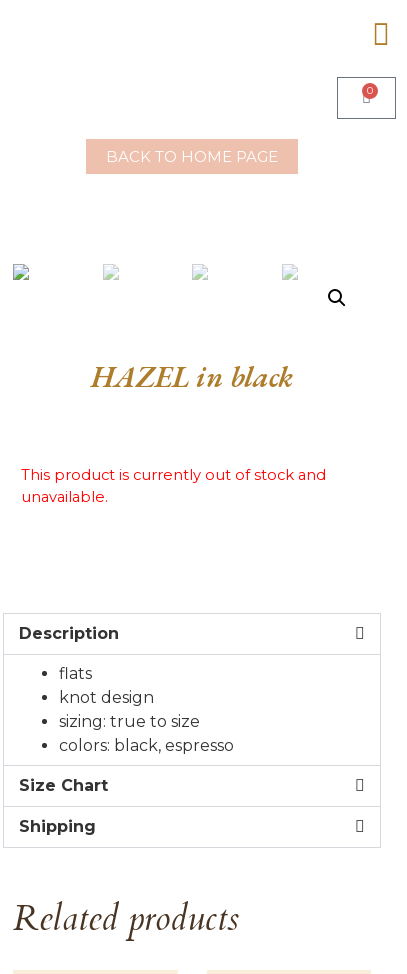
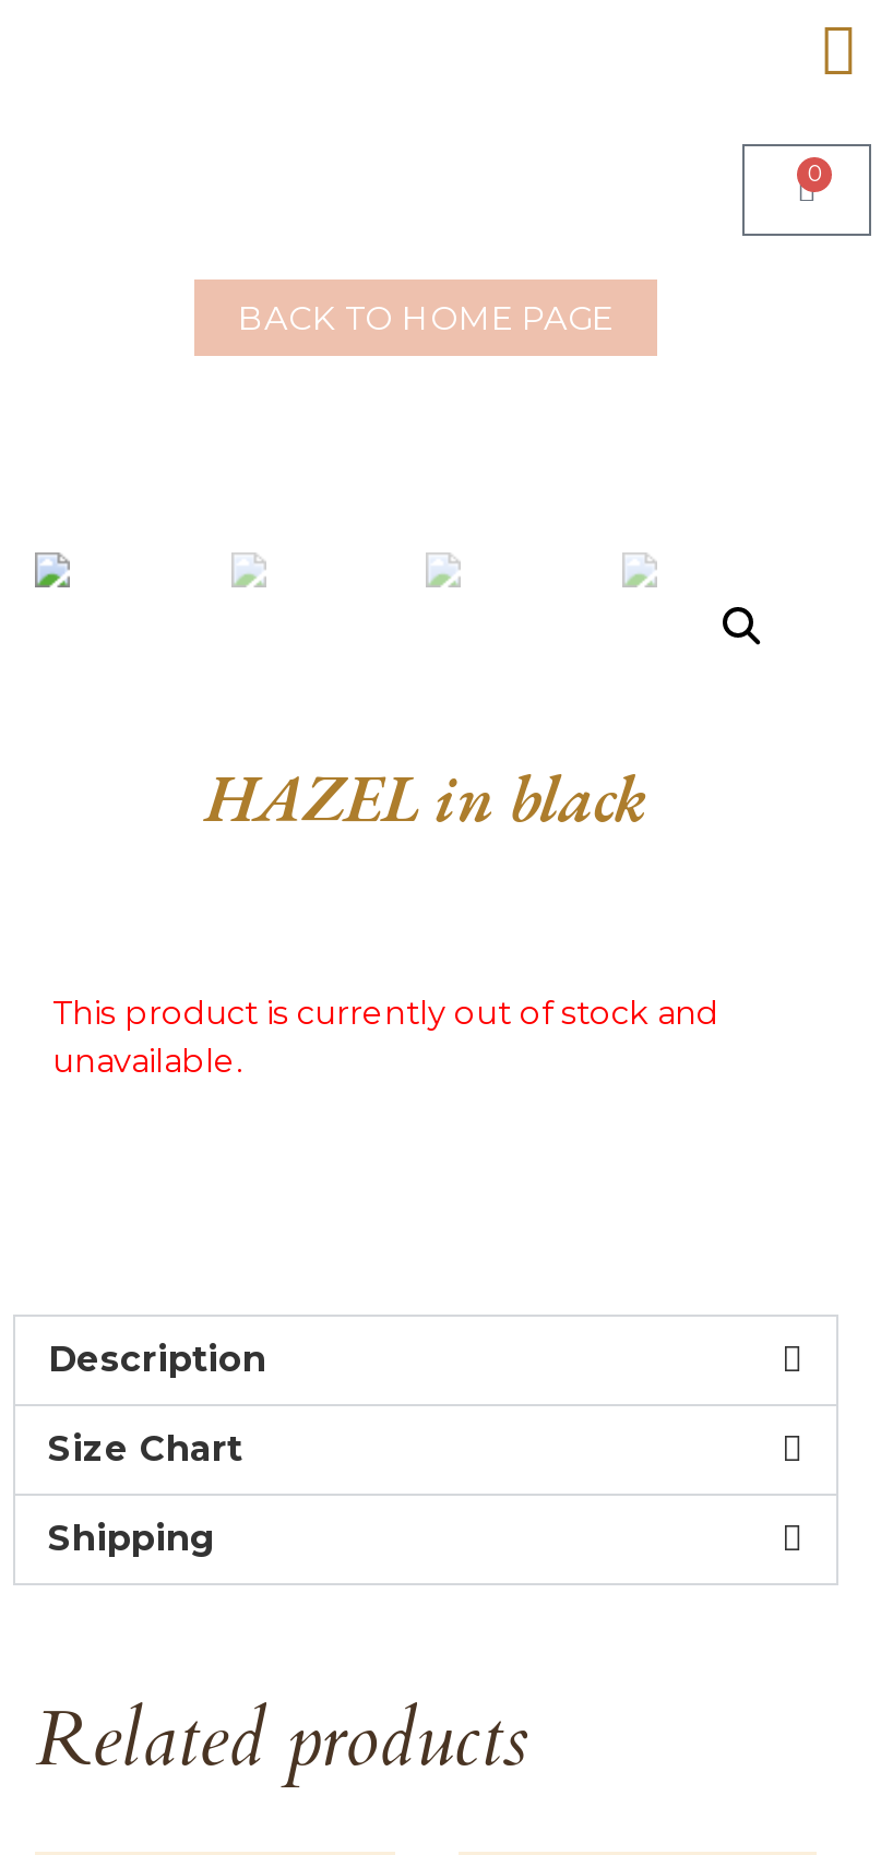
[59,664,234,755] flats | knot design | sizing: true to size | colors: black, espresso -> none

